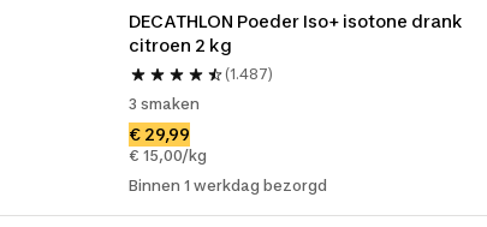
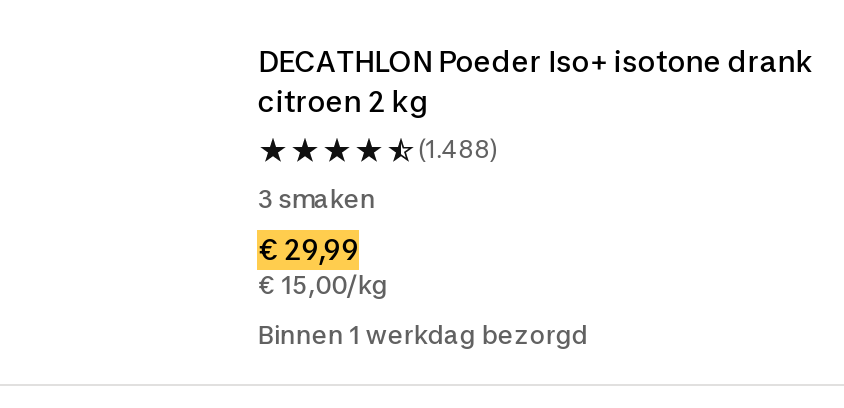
[225,65,273,83] (1.487) -> [418,134,498,164] (1.488)

